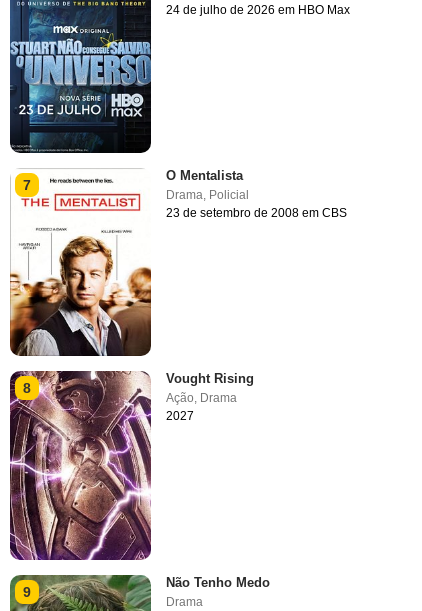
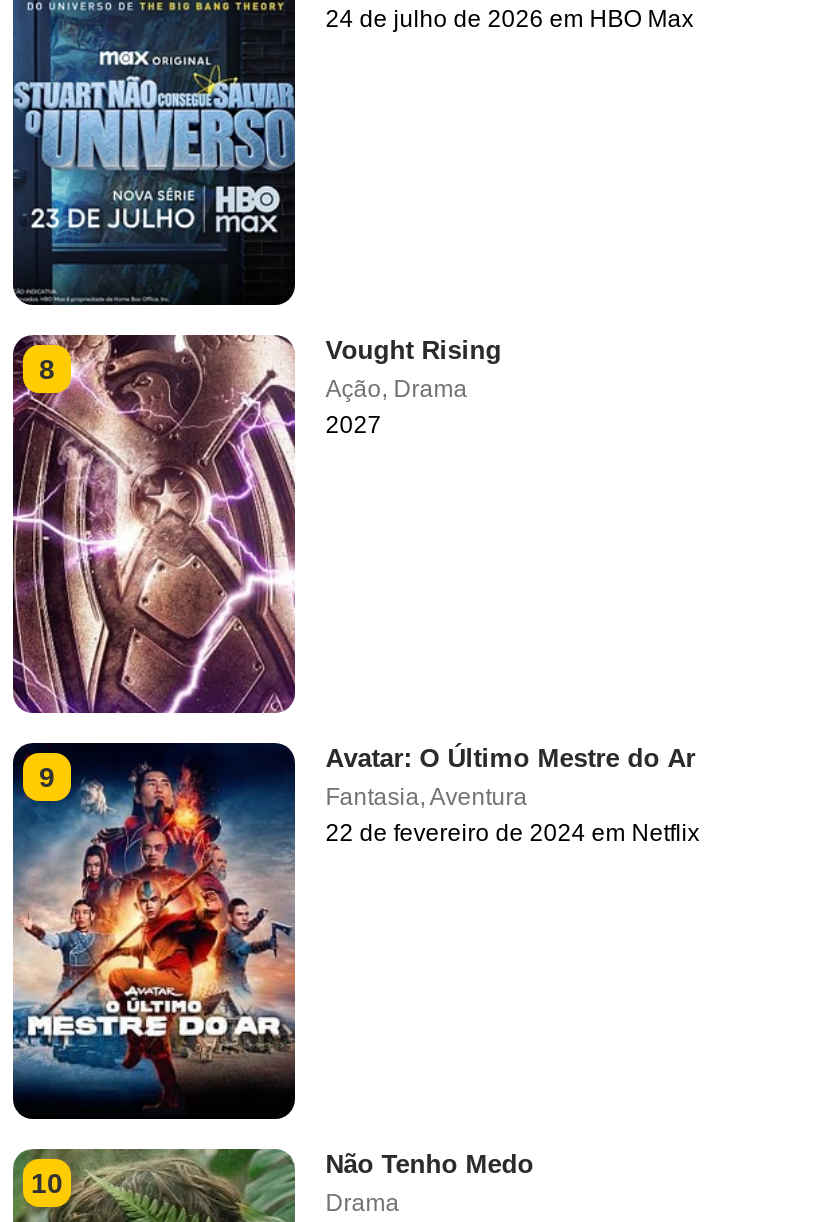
[9,167,152,357] [image] | 7 -> none
[166,168,347,220] O Mentalista | Drama, Policial | 23 de setembro de 2008 em CBS -> none
moved [8,368,254,599] -> [9,330,501,792]: [image] | 8 | Vought Rising | Ação, Drama | 2027 | 9
none -> [11,740,699,1120] [image] | Avatar: O Último Mestre do Ar | Fantasia, Aventura | 22 de fevereiro de 2024 em Netflix
none -> [31,1167,63,1199] 10

